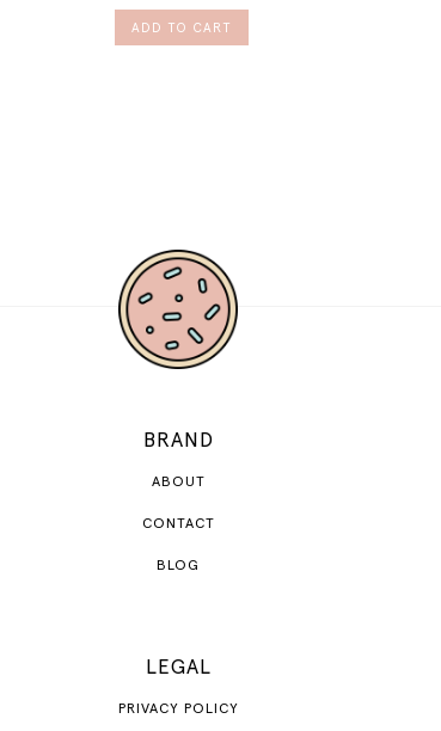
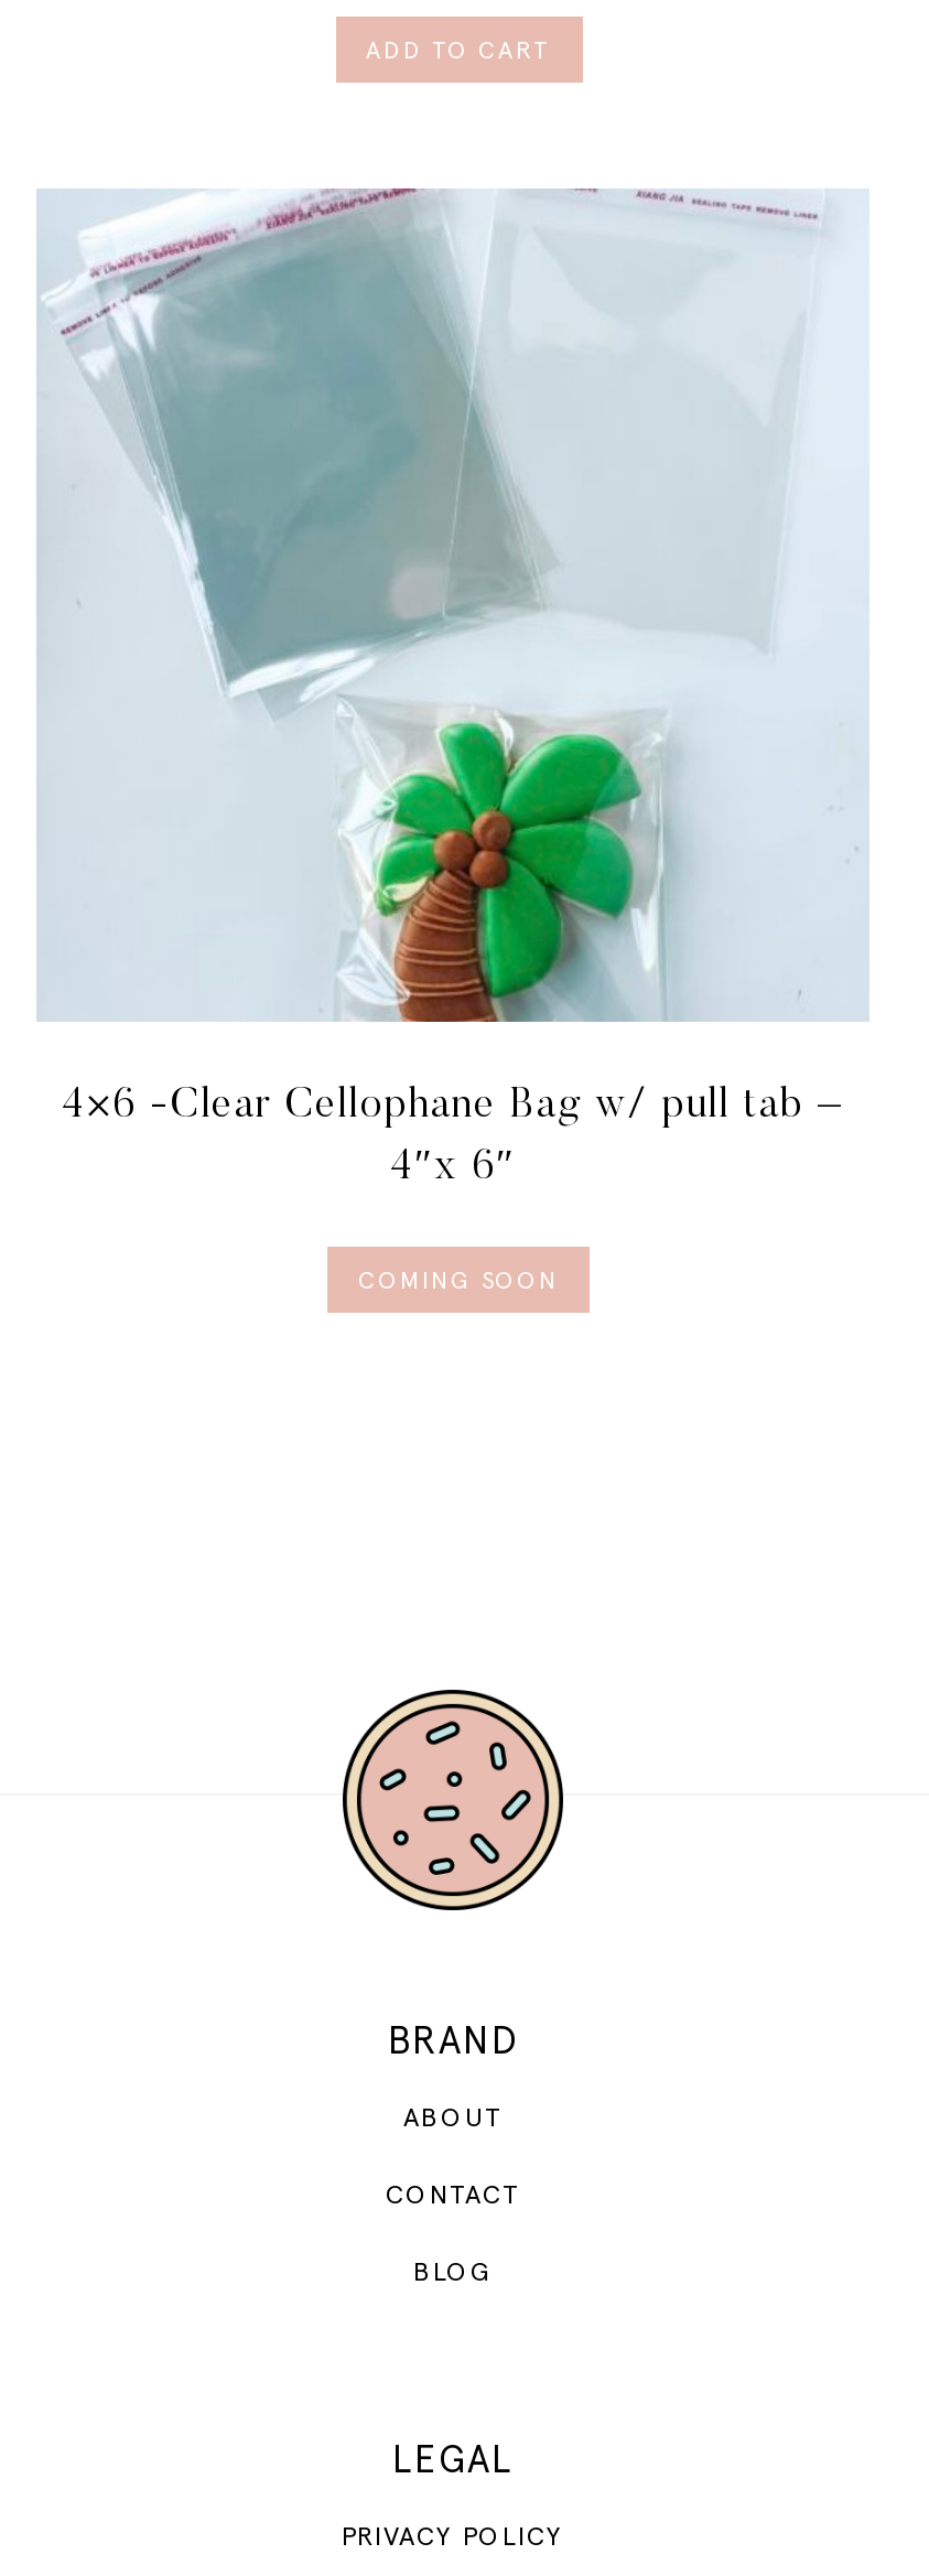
none -> [36,186,869,1292] [image] | 4×6 -Clear Cellophane Bag w/ pull tab – | 4″x 6″ | COMING SOON

